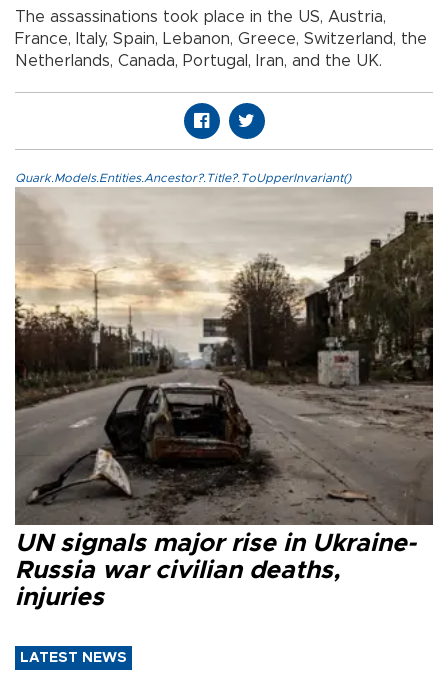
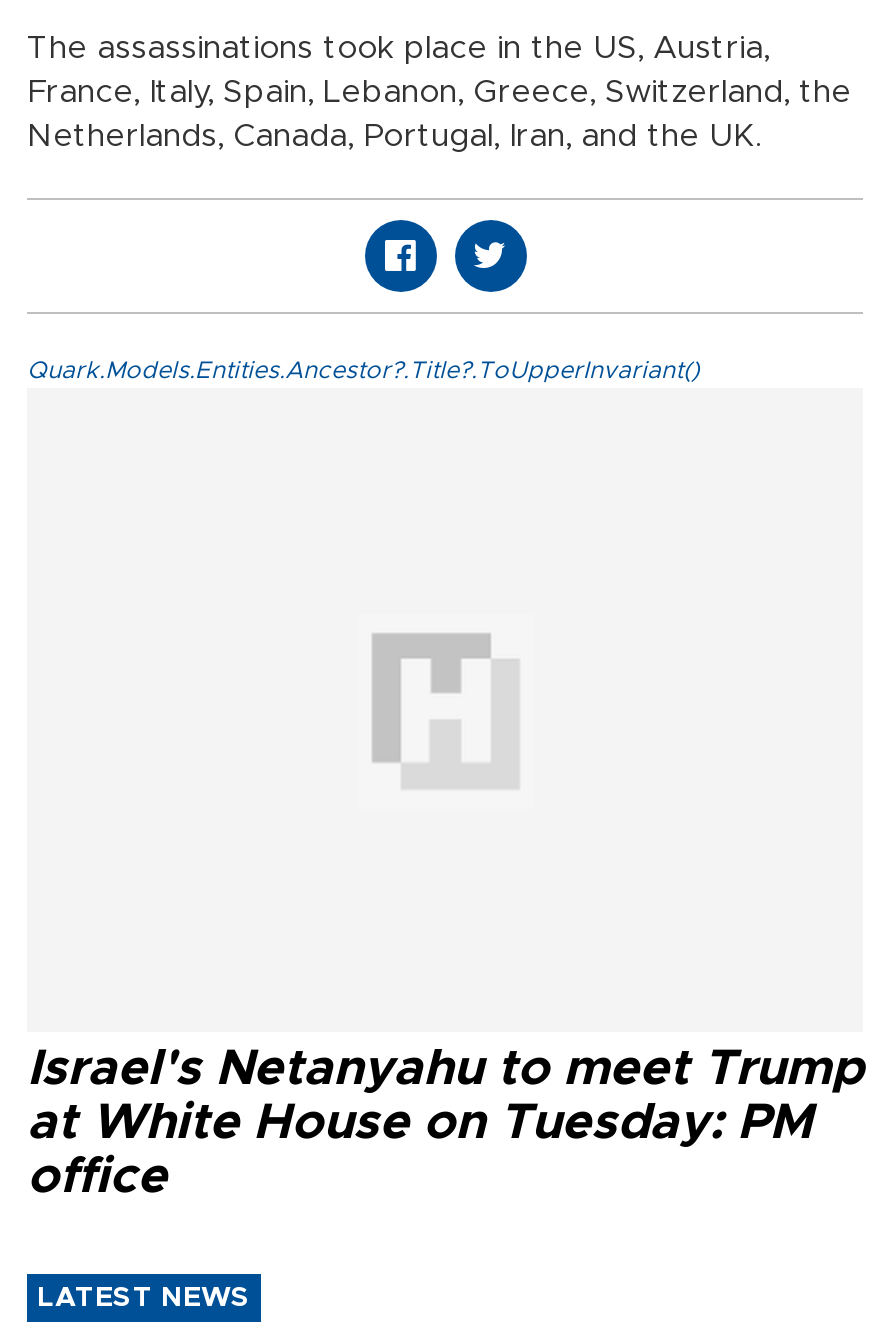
[14,187,434,508] [image] -> none
[15,530,416,609] UN signals major rise in Ukraine- | Russia war civilian deaths, | injuries -> [27,1044,863,1202] Israel's Netanyahu to meet Trump | at White House on Tuesday: PM | office

